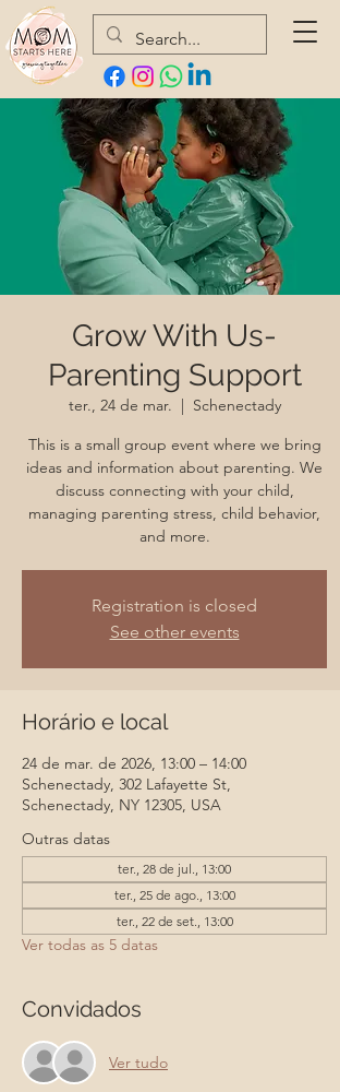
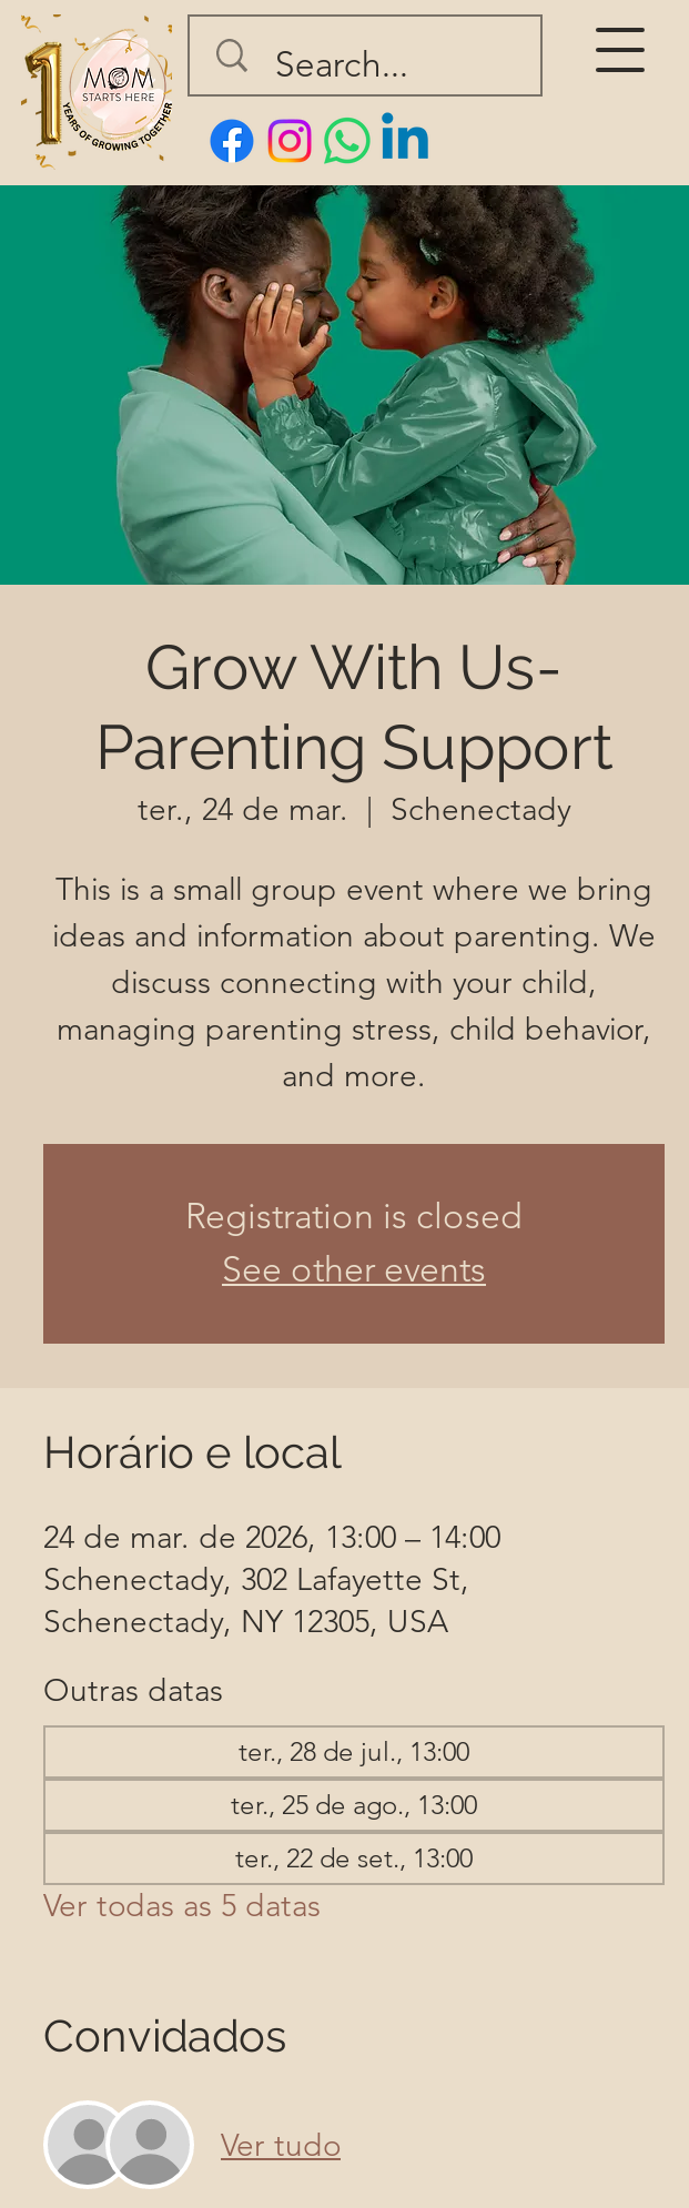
[7,7,85,88] [image] -> [19,12,174,170] [image]

